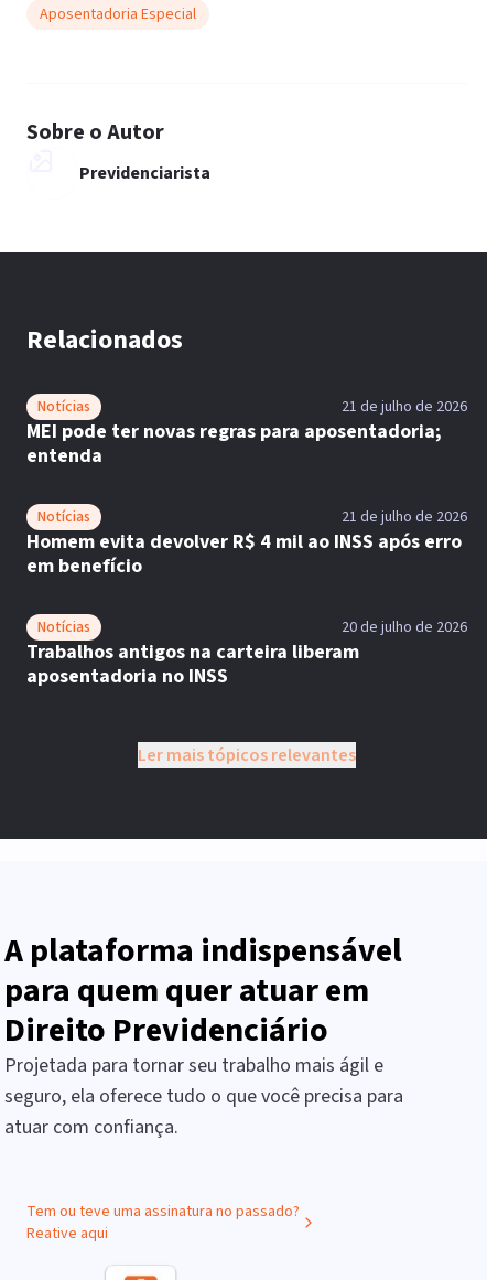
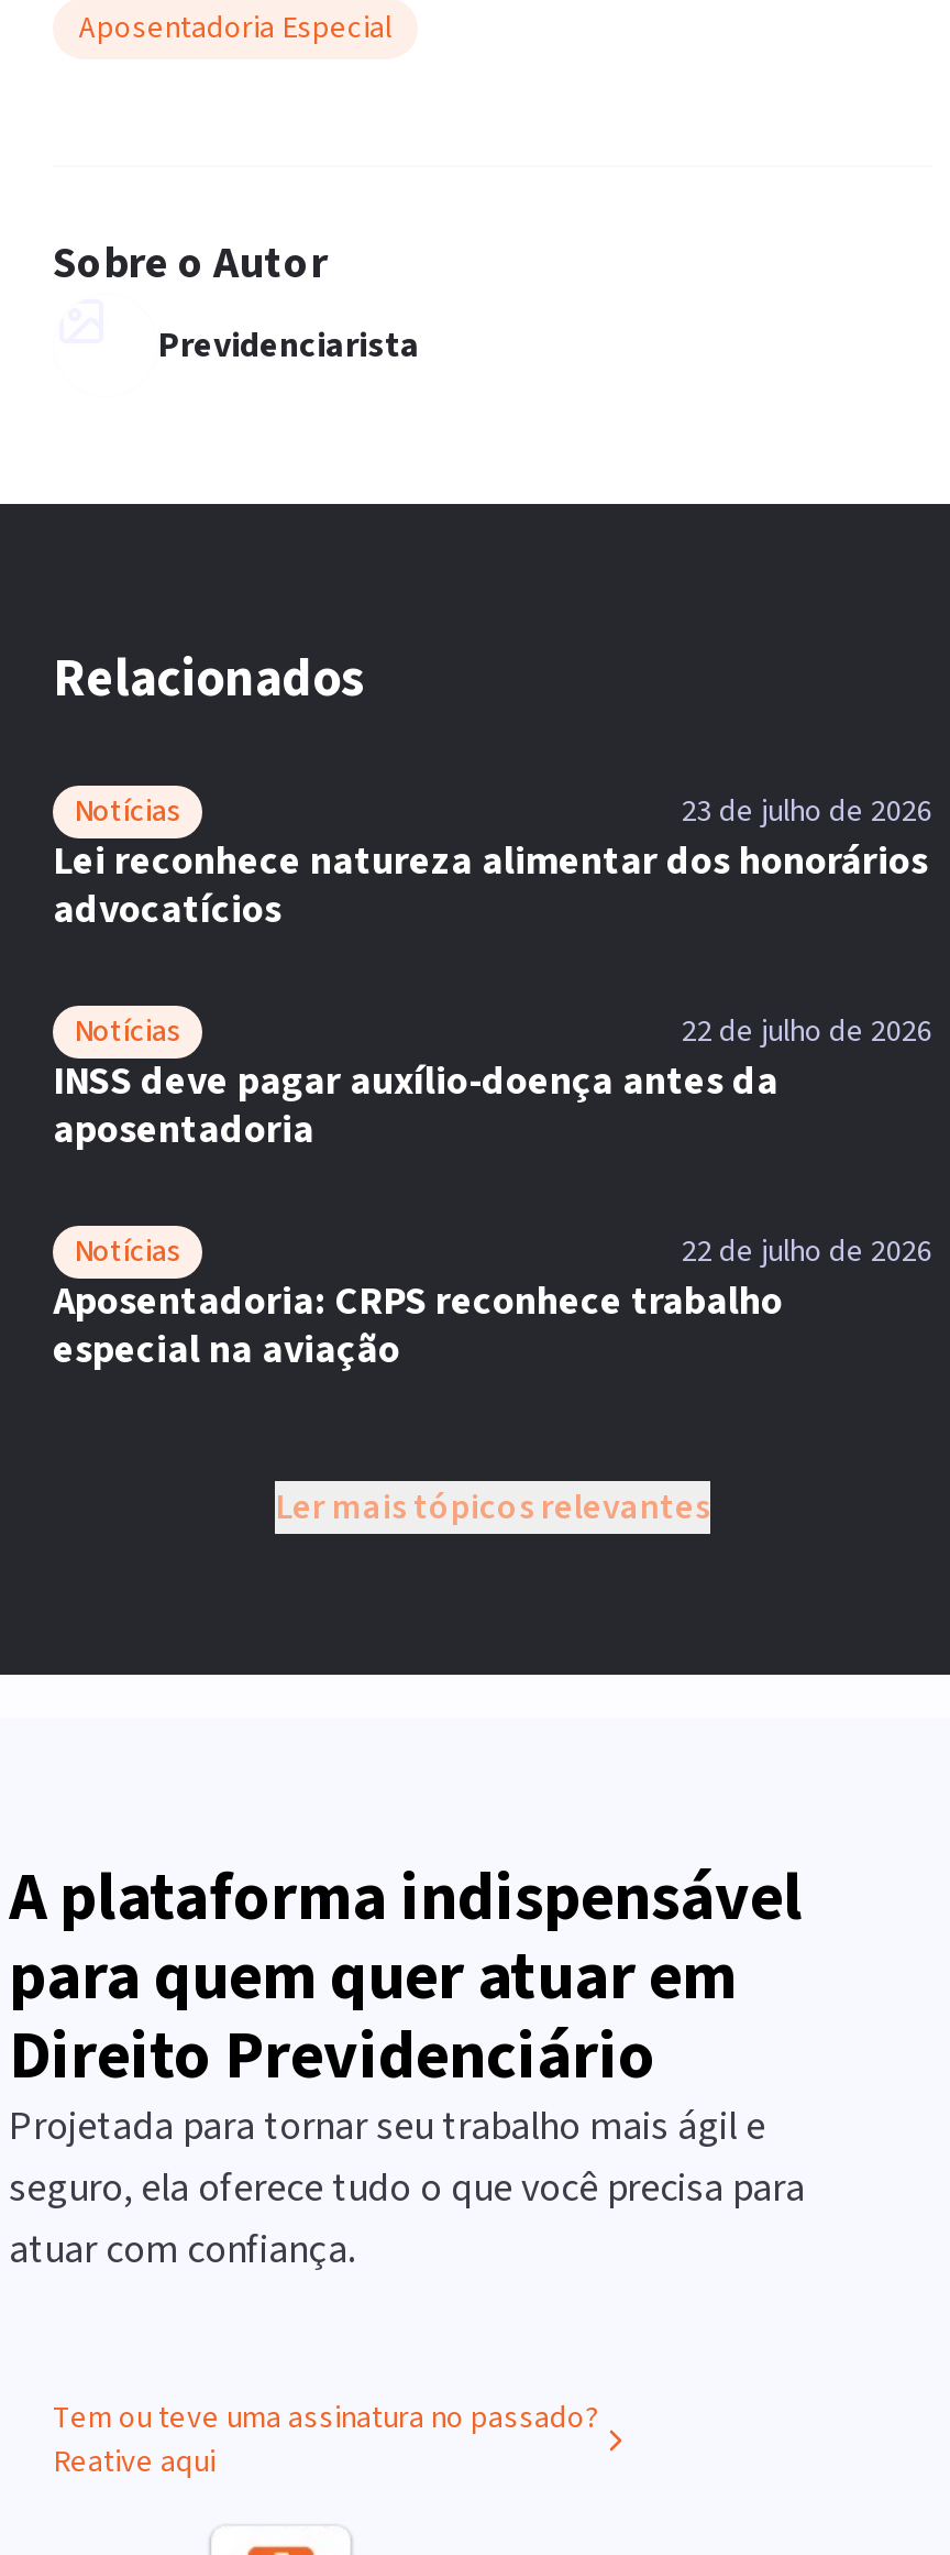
[26,396,467,470] 21 de julho de 2026 | MEI pode ter novas regras para aposentadoria; | entenda -> [53,790,932,937] 23 de julho de 2026 | Lei reconhece natureza alimentar dos honorários | advocatícios
[26,506,467,580] 21 de julho de 2026 | Homem evita devolver R$ 4 mil ao INSS após erro | em benefício -> [53,1010,932,1158] 22 de julho de 2026 | INSS deve pagar auxílio-doença antes da | aposentadoria
[26,616,467,690] 20 de julho de 2026 | Trabalhos antigos na carteira liberam | aposentadoria no INSS -> [53,1230,932,1378] 22 de julho de 2026 | Aposentadoria: CRPS reconhece trabalho | especial na aviação

